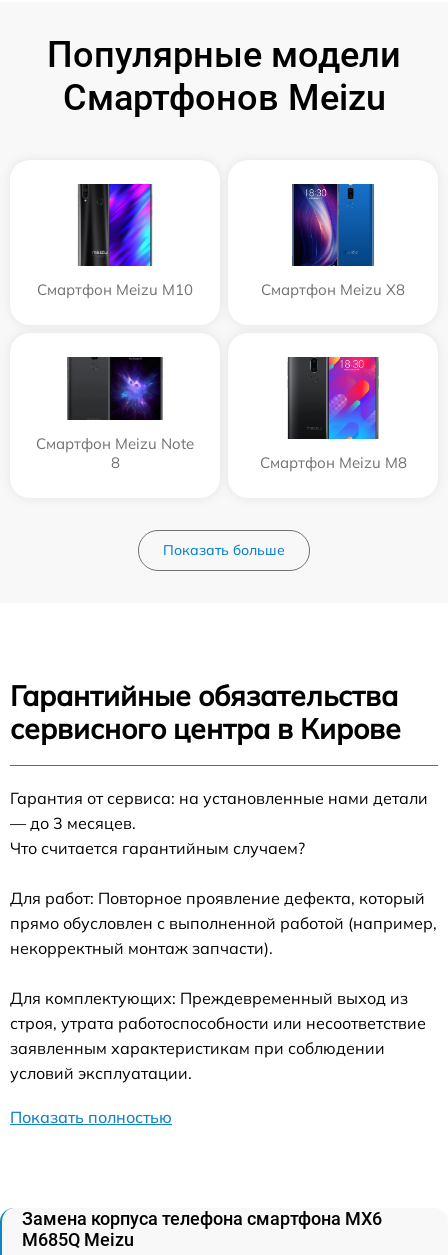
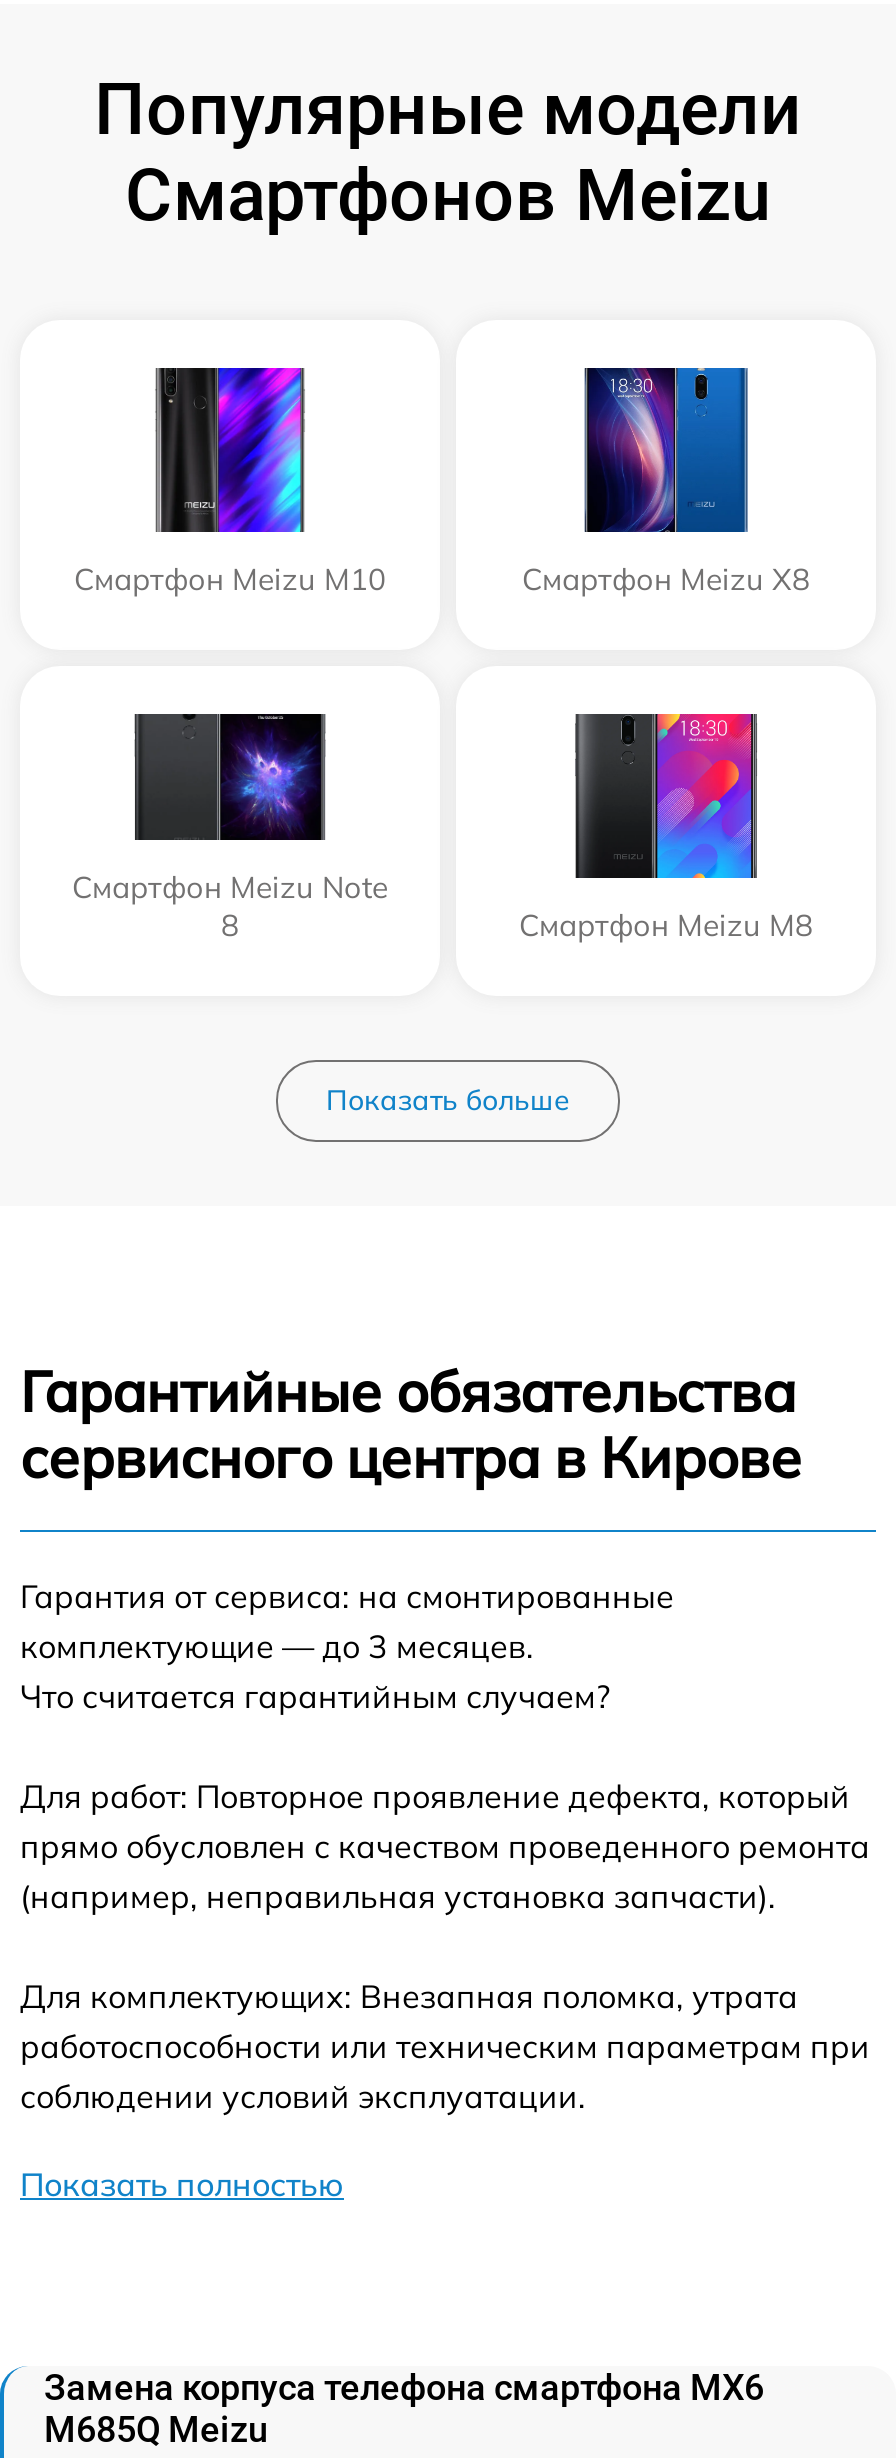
[10,788,428,833] Гарантия от сервиса: на установленные нами детали | — до 3 месяцев. -> [20,1575,674,1665] Гарантия от сервиса: на смонтированные | комплектующие — до 3 месяцев.
[10,913,437,958] прямо обусловлен с выполненной работой (например, | некорректный монтаж запчасти). -> [20,1825,870,1915] прямо обусловлен с качеством проведенного ремонта | (например, неправильная установка запчасти).
[10,988,426,1083] Для комплектующих: Преждевременный выход из | строя, утрата работоспособности или несоответствие | заявленным характеристикам при соблюдении | условий эксплуатации. -> [20,1975,870,2115] Для комплектующих: Внезапная поломка, утрата | работоспособности или техническим параметрам при | соблюдении условий эксплуатации.

